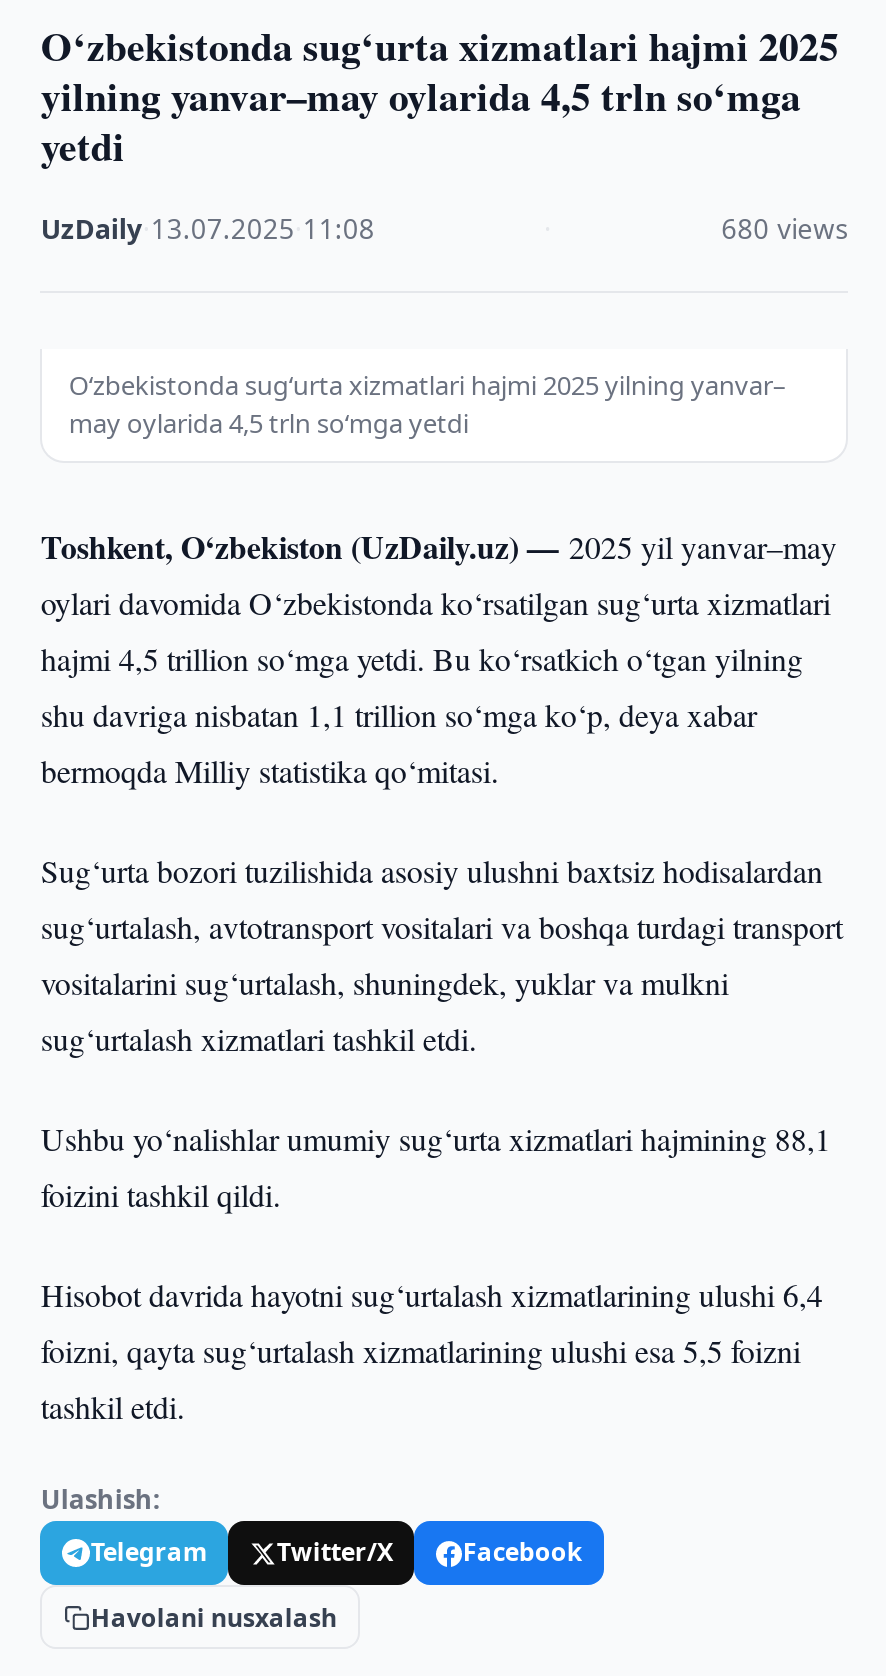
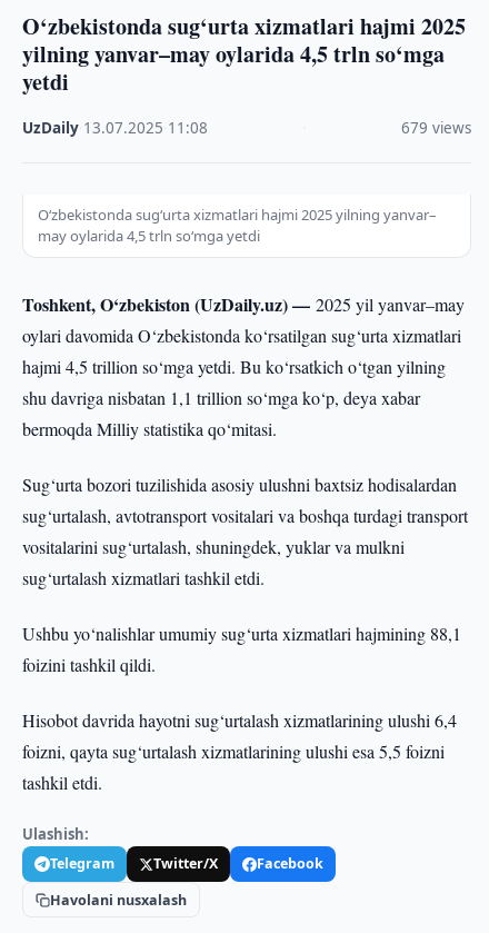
[721,211,847,247] 680 views -> [401,118,471,138] 679 views

